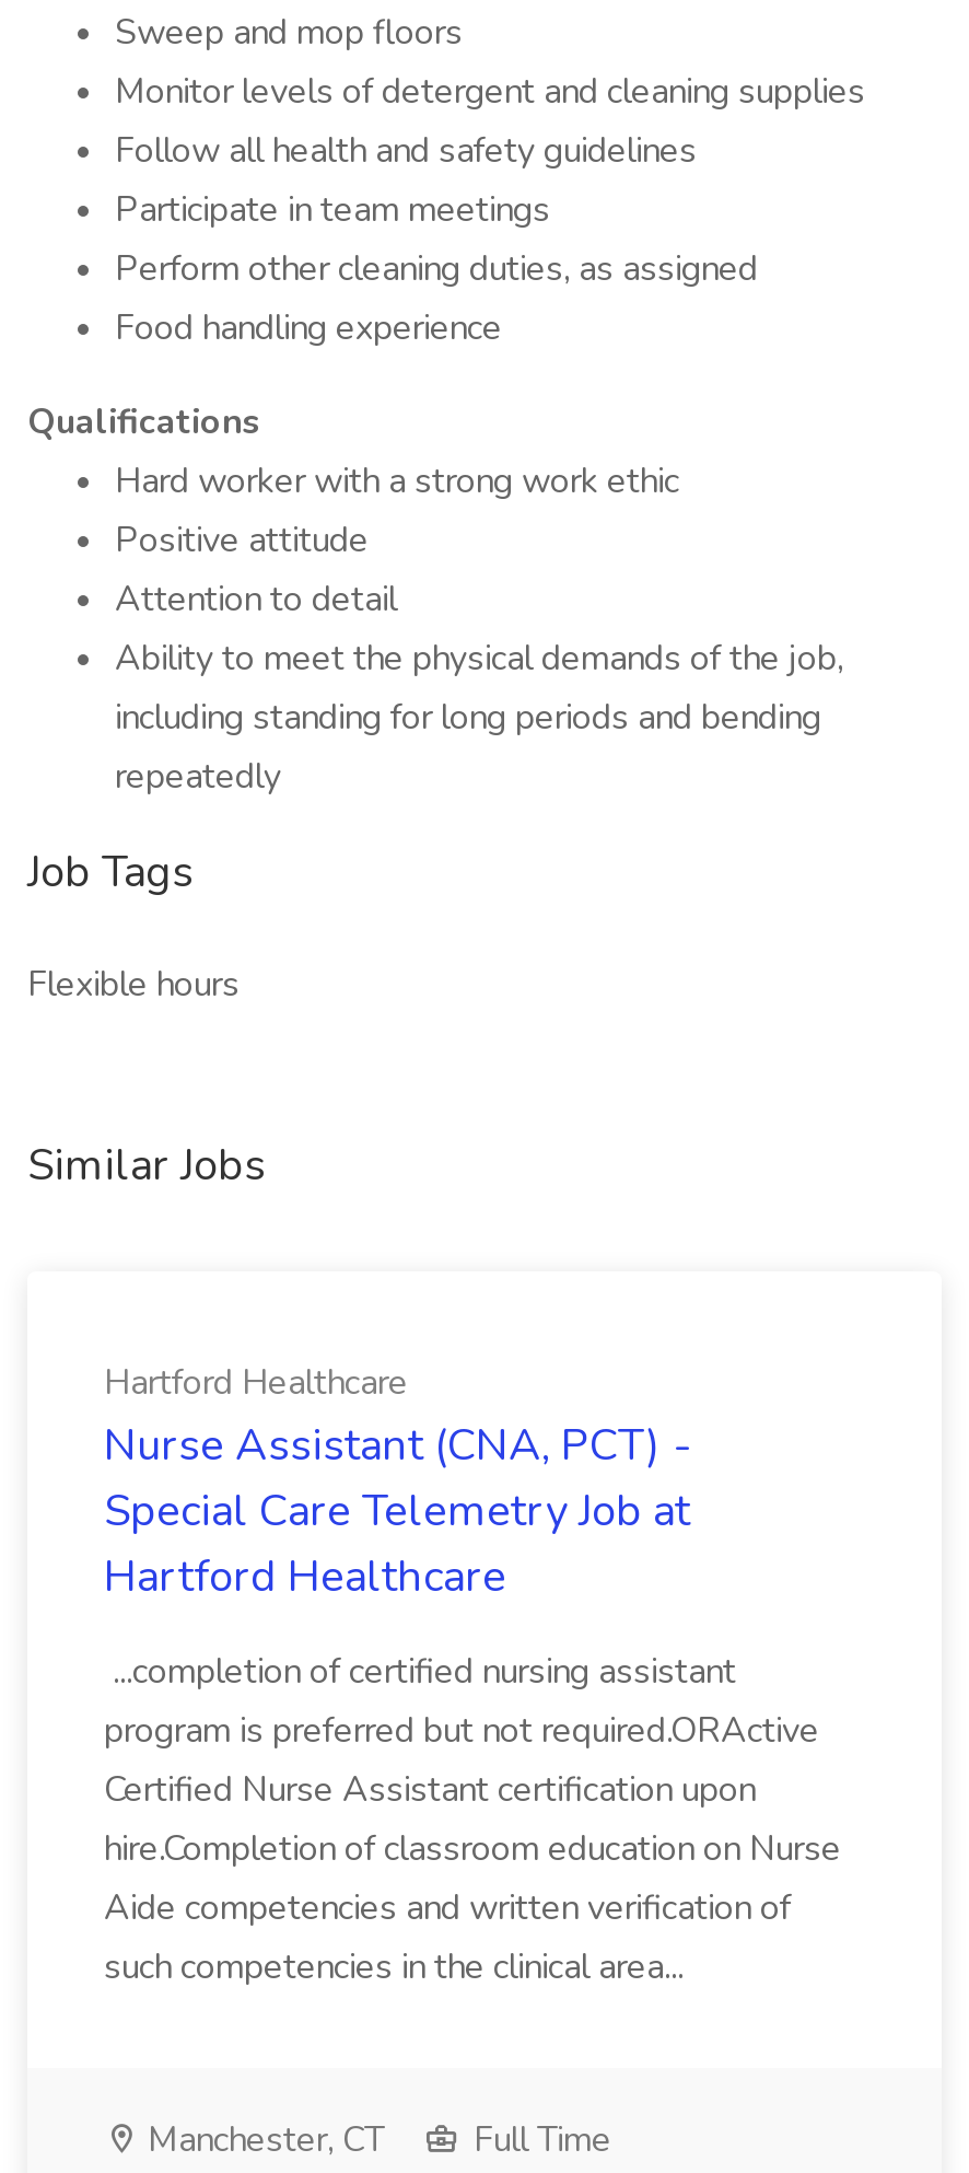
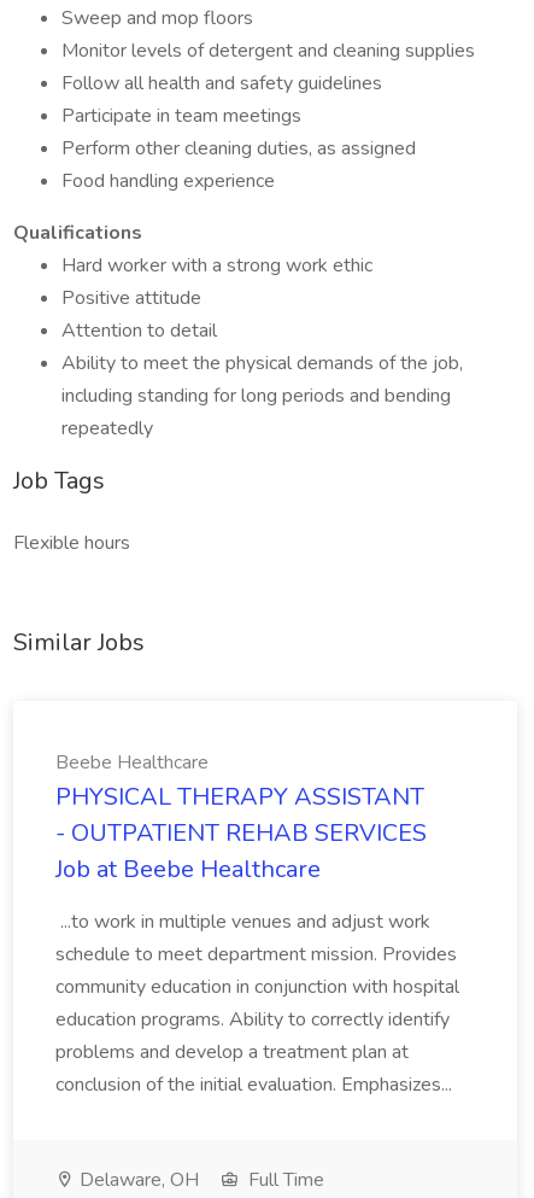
[104,1359,690,1606] Hartford Healthcare | Nurse Assistant (CNA, PCT) - | Special Care Telemetry Job at | Hartford Healthcare -> [55,749,427,886] Beebe Healthcare | PHYSICAL THERAPY ASSISTANT | - OUTPATIENT REHAB SERVICES | Job at Beebe Healthcare
[104,1648,841,1991] ...completion of certified nursing assistant | program is preferred but not required.ORActive | Certified Nurse Assistant certification upon | hire.Completion of classroom education on Nurse | Aide competencies and written verification of | such competencies in the clinical area... -> [55,908,459,1098] ...to work in multiple venues and adjust work | schedule to meet department mission. Provides | community education in conjunction with hospital | education programs. Ability to correctly identify | problems and develop a treatment plan at | conclusion of the initial evaluation. Emphasizes...
[139,2116,384,2164] Manchester, CT -> [75,1167,199,1193] Delaware, OH

